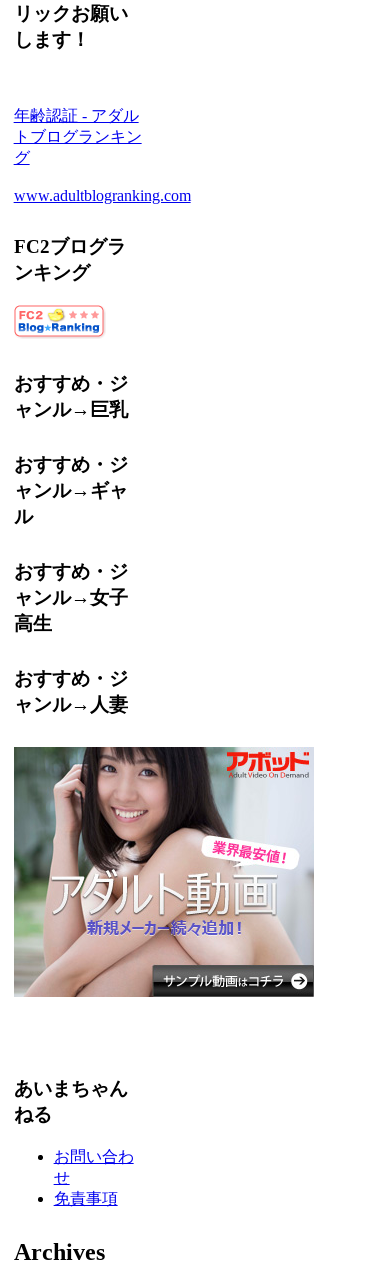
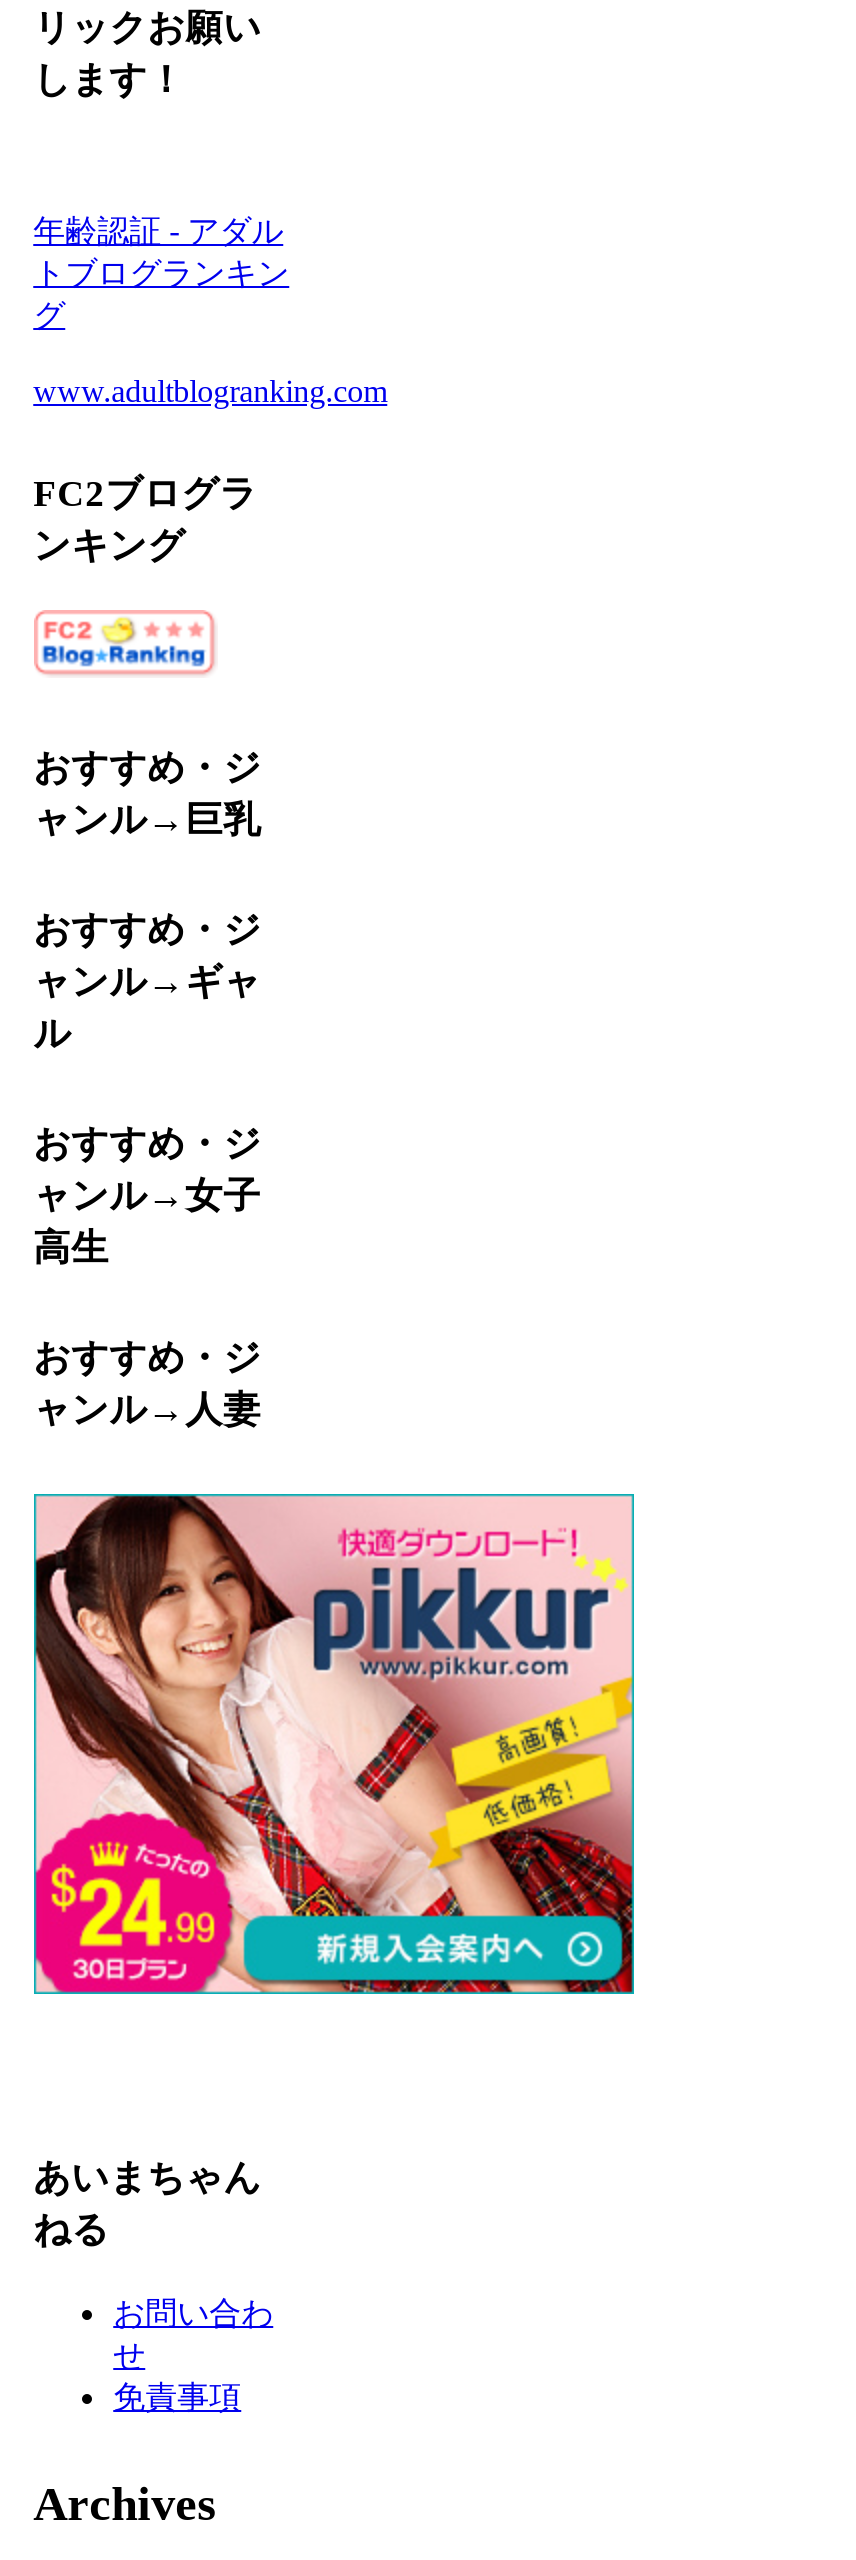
[13,746,314,998] [image] -> [32,1492,636,1996] [image]

